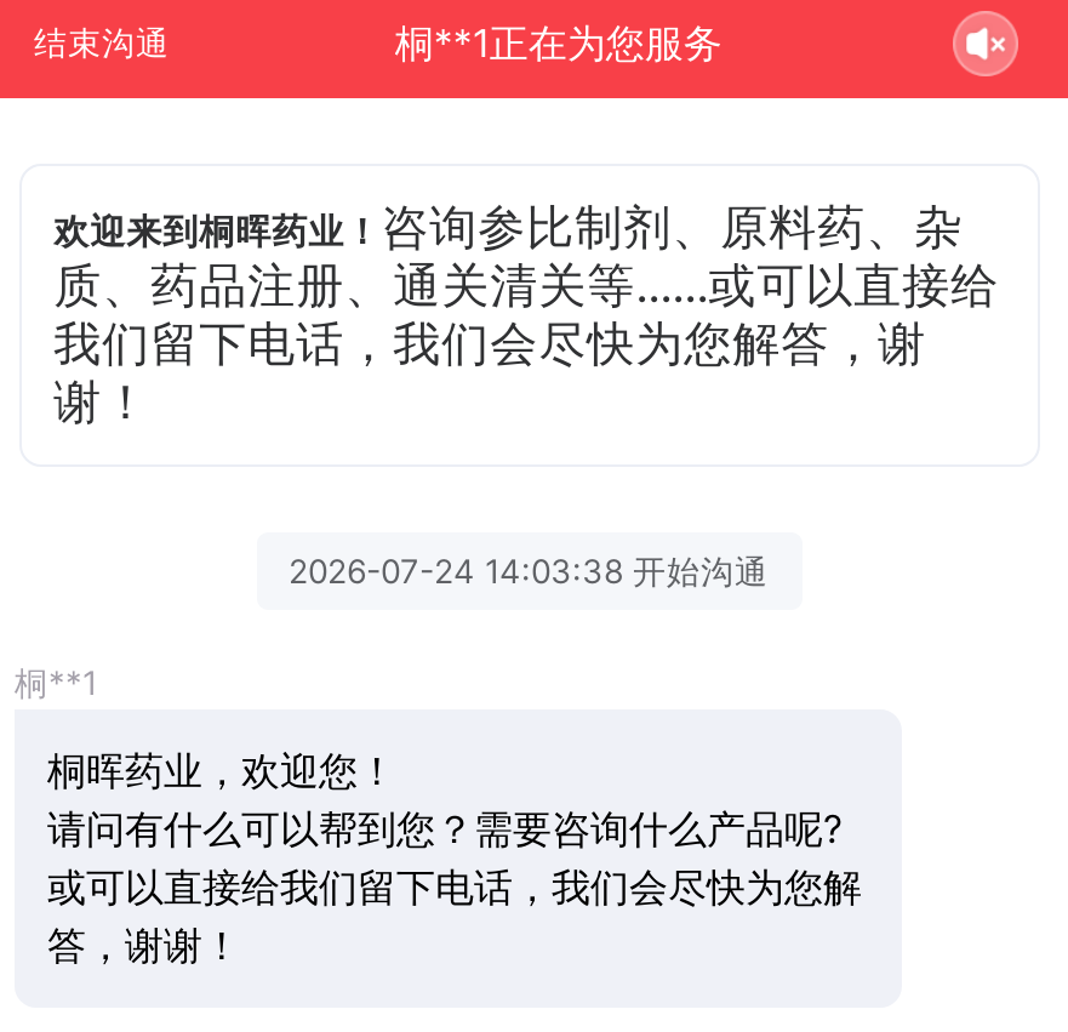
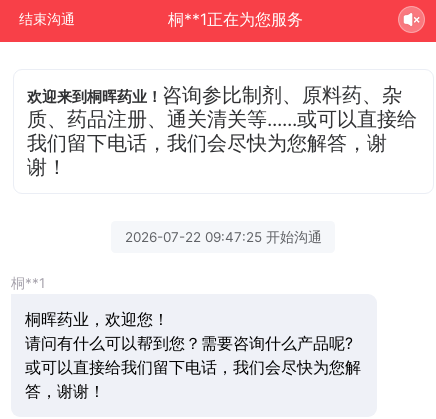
[289,552,769,590] 2026-07-24 14:03:38 开始沟通 -> [124,229,321,245] 2026-07-22 09:47:25 开始沟通

